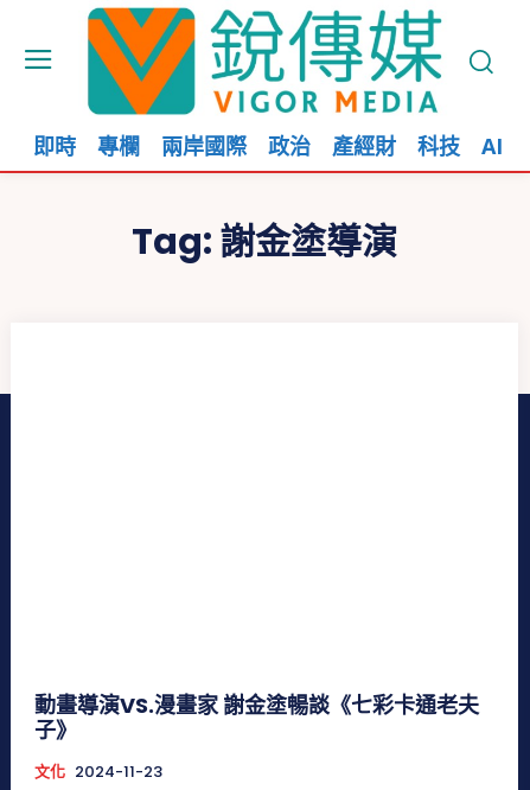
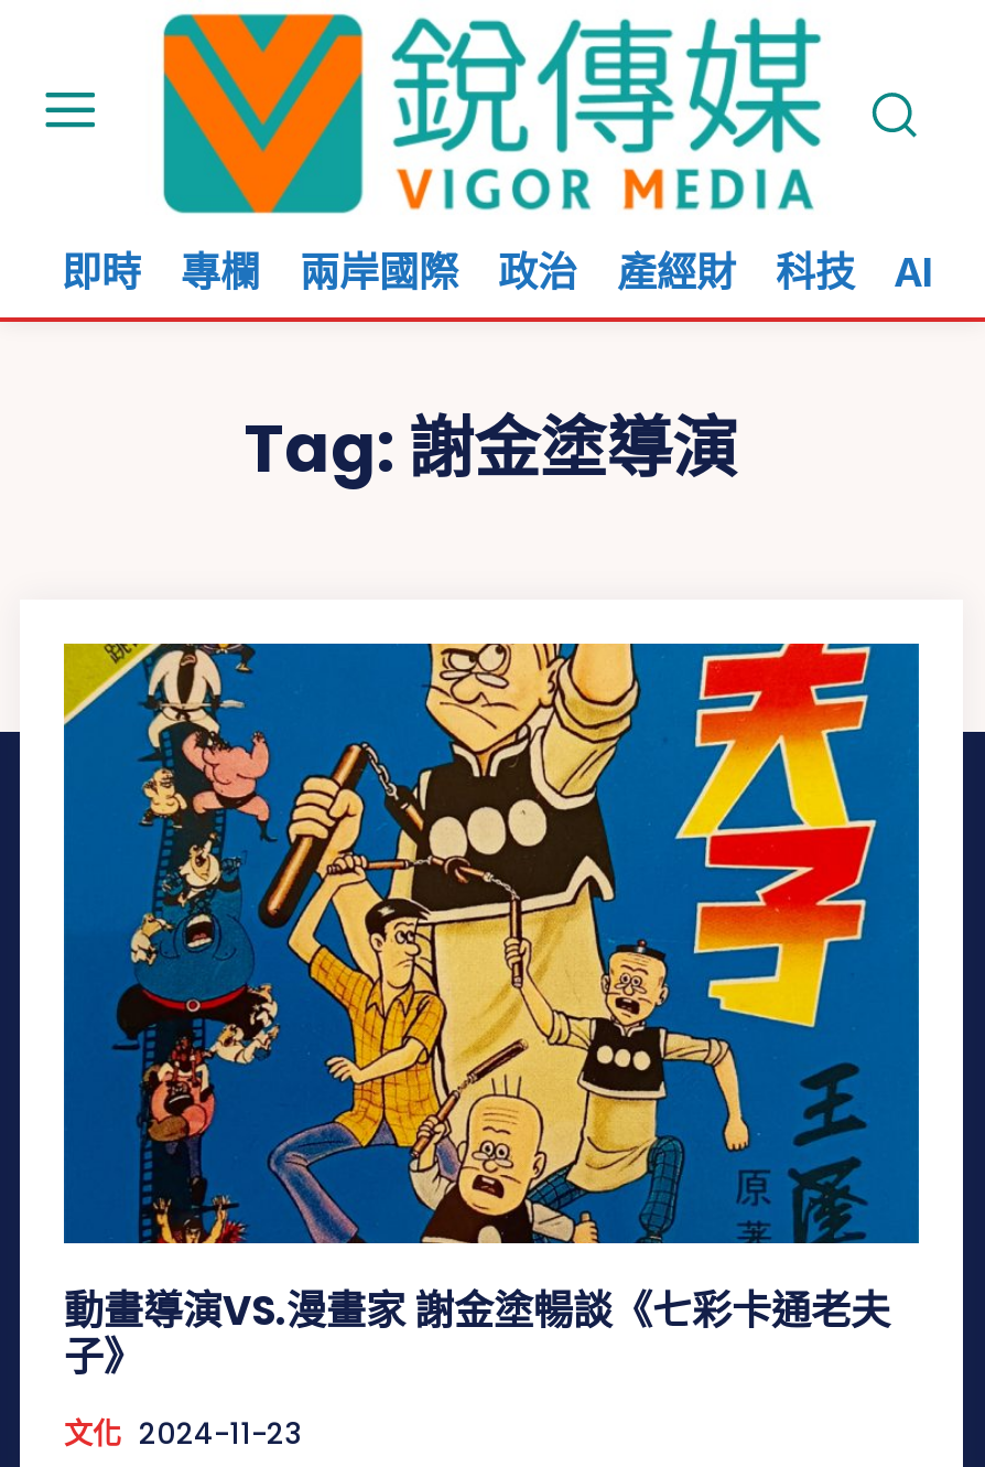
none -> [62,641,921,1245] [image]

